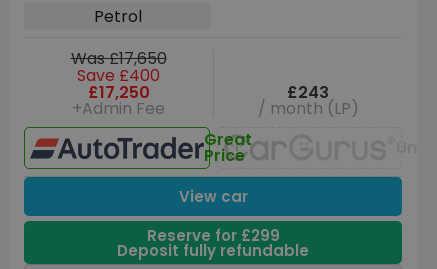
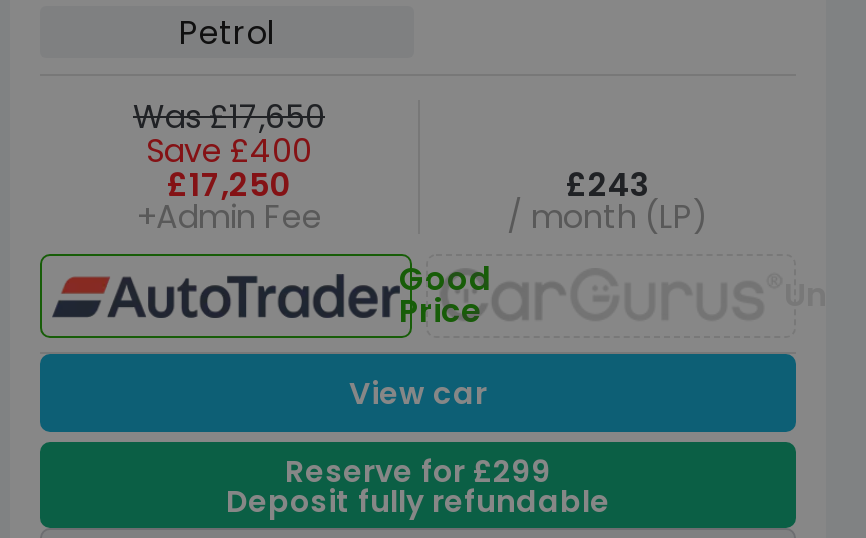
[203,128,251,151] Great -> [399,256,491,302] Good

